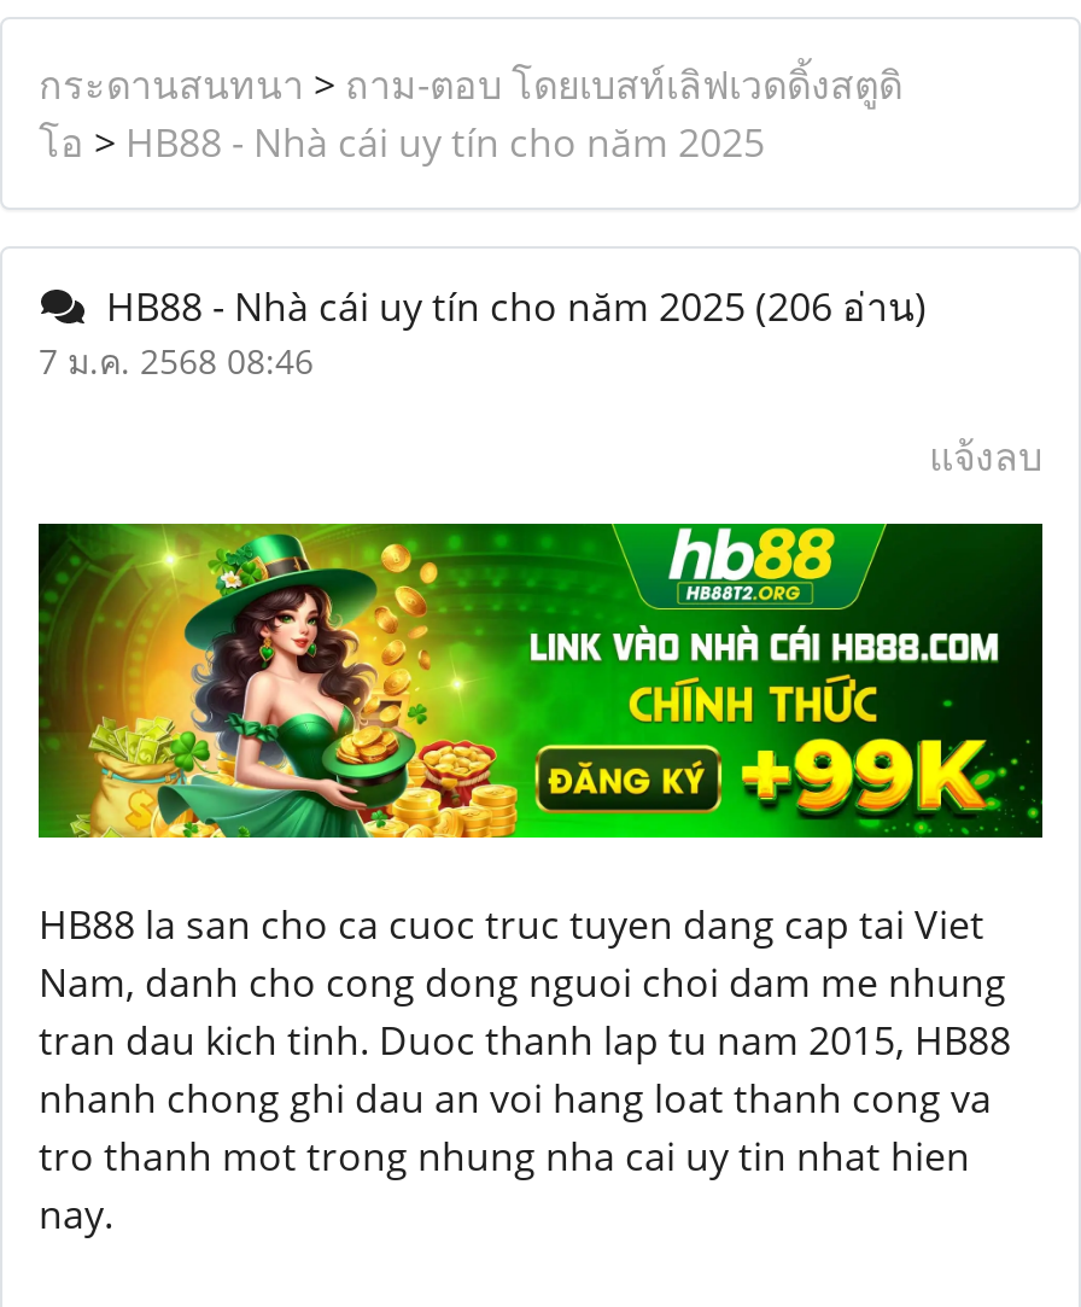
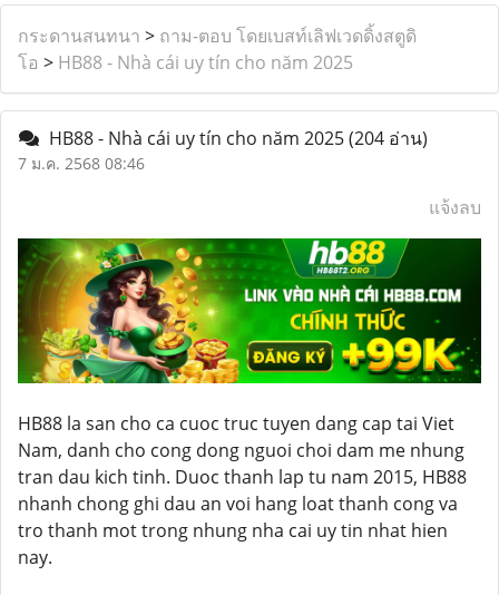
[87,280,927,333] HB88 - Nhà cái uy tín cho năm 2025 (206 อ่าน) -> [40,126,428,150] HB88 - Nhà cái uy tín cho năm 2025 (204 อ่าน)

